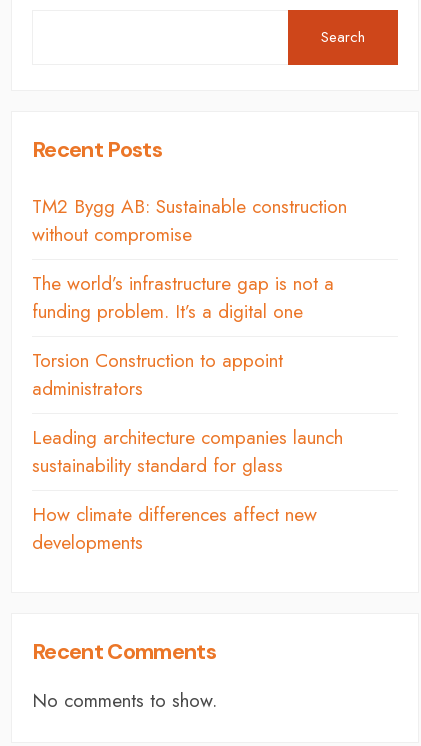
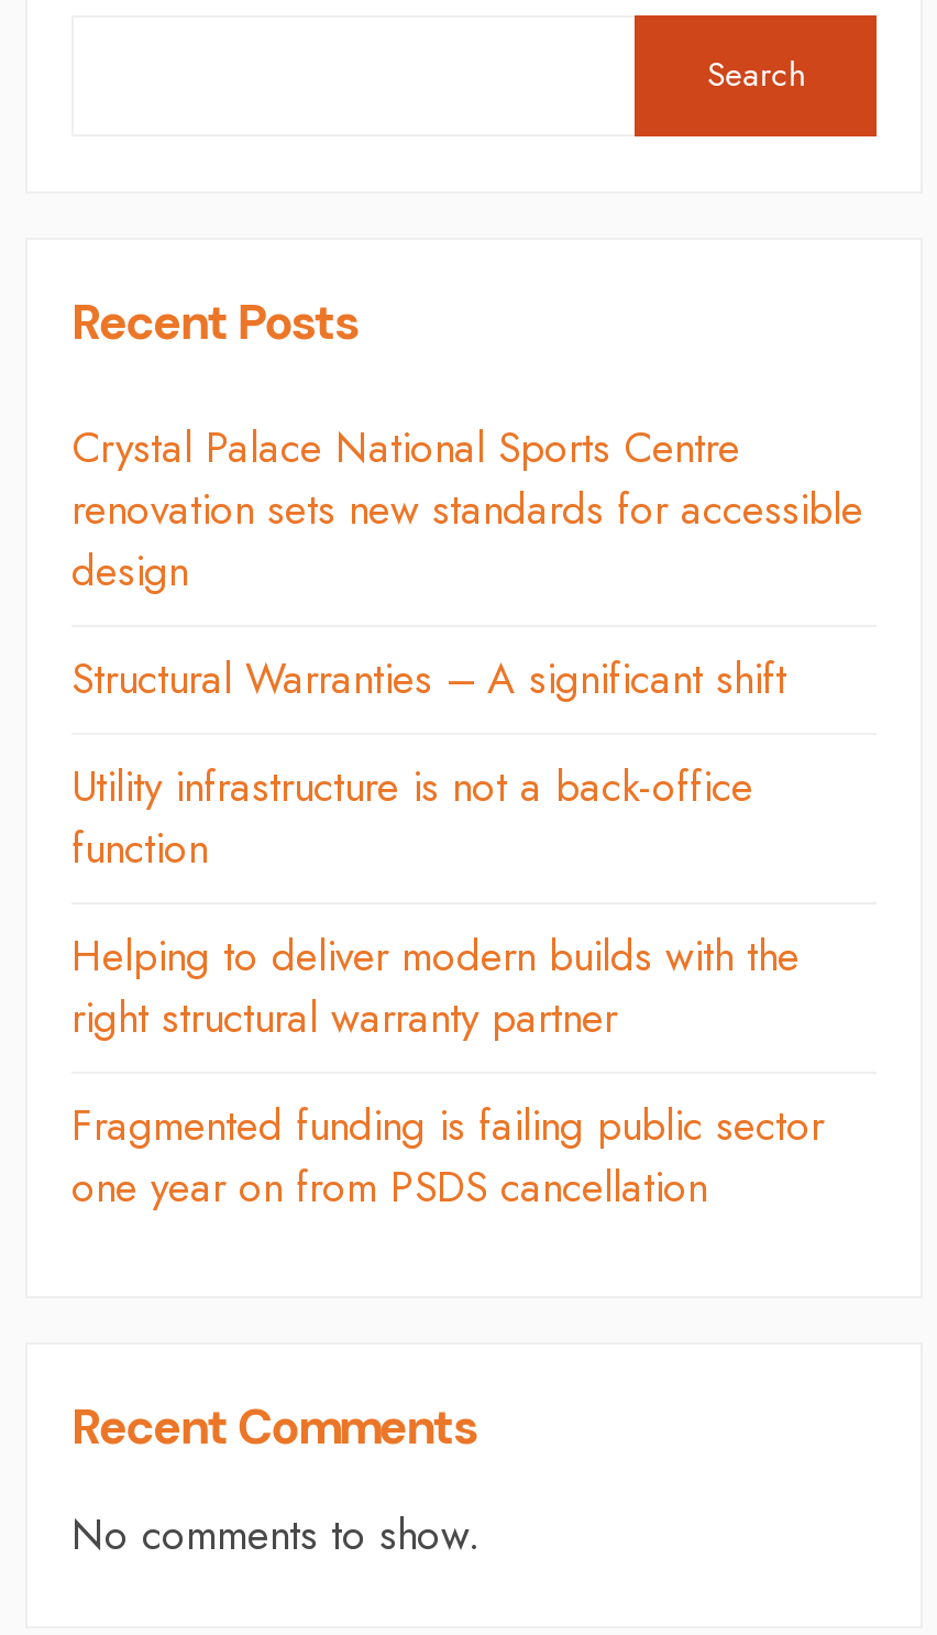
[32,193,347,248] TM2 Bygg AB: Sustainable construction | without compromise -> [71,418,863,601] Crystal Palace National Sports Centre | renovation sets new standards for accessible | design
[32,270,334,325] The world’s infrastructure gap is not a | funding problem. It’s a digital one -> [71,649,786,708] Structural Warranties – A significant shift
[32,347,283,402] Torsion Construction to appoint | administrators -> [71,757,753,878] Utility infrastructure is not a back-office | function
[32,424,343,479] Leading architecture companies launch | sustainability standard for glass -> [71,926,800,1047] Helping to deliver modern builds with the | right structural warranty partner
[32,501,317,556] How climate differences affect new | developments -> [71,1096,824,1217] Fragmented funding is failing public sector | one year on from PSDS cancellation

